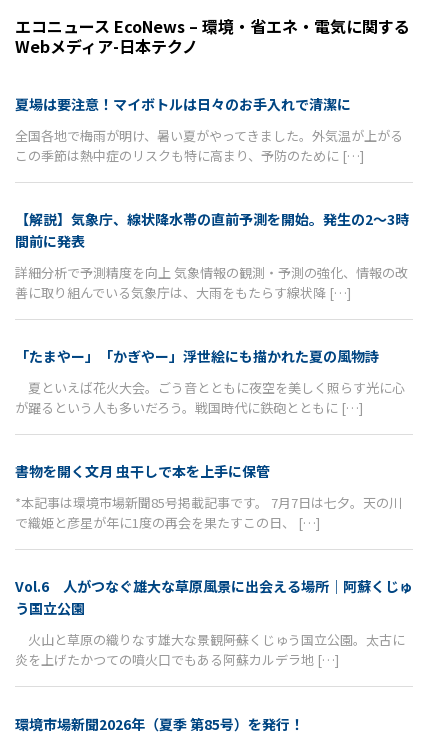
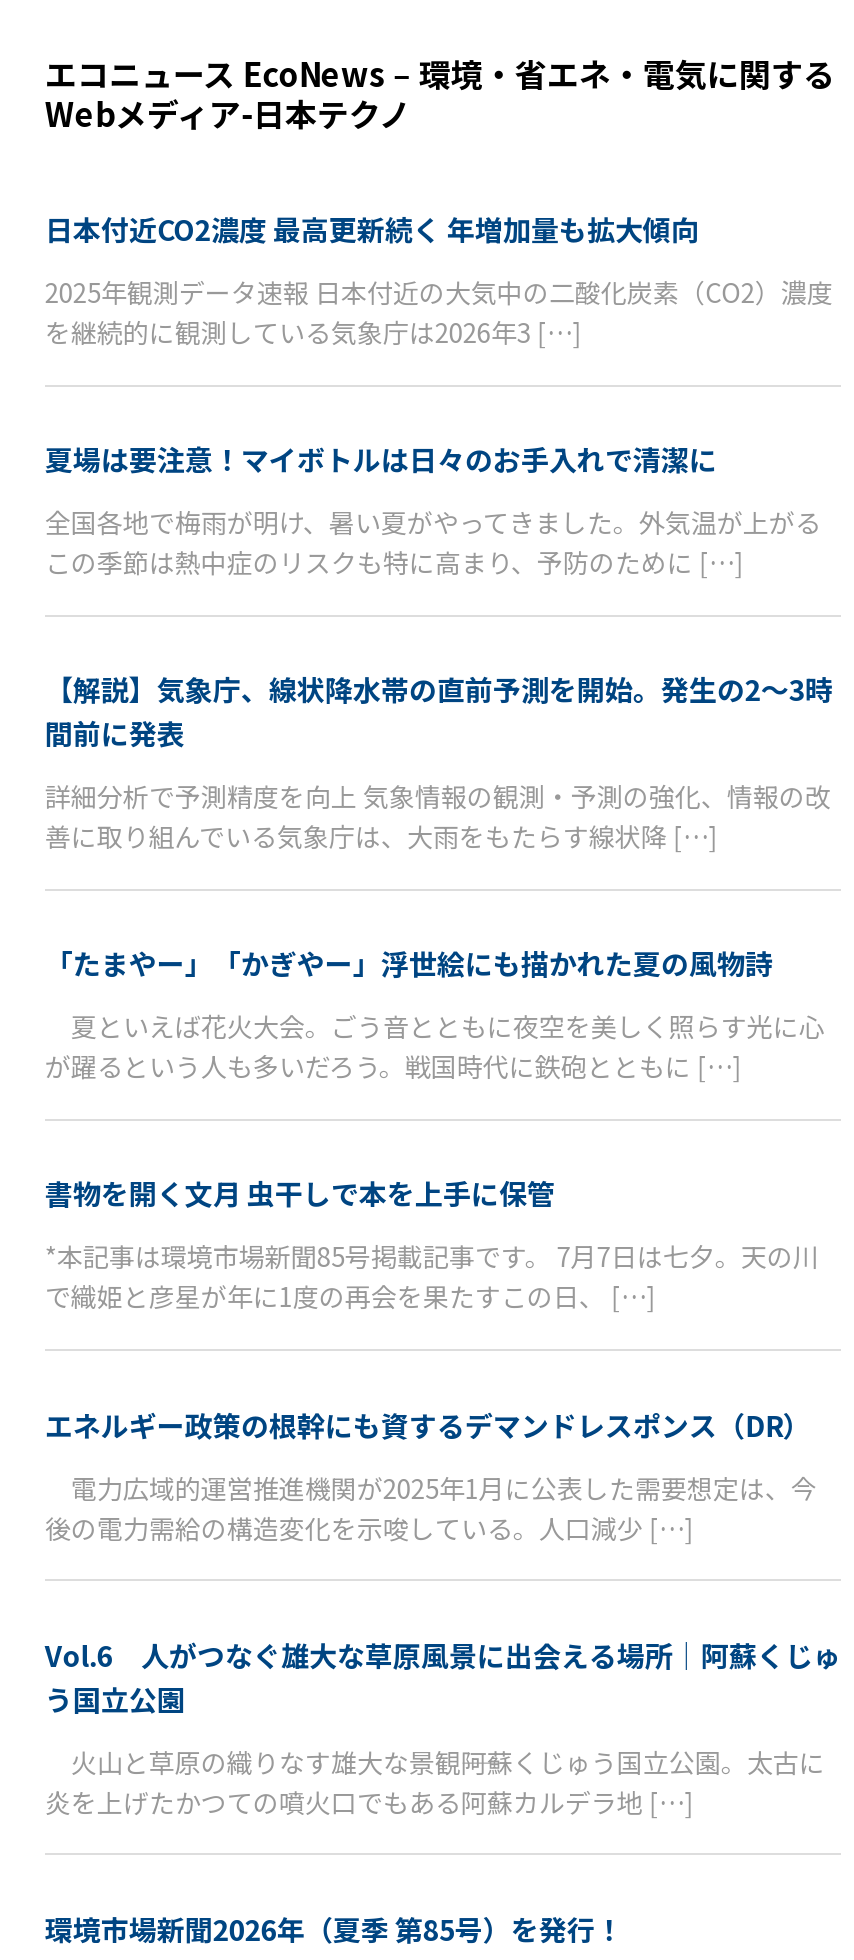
none -> [45,209,833,351] 日本付近CO2濃度 最高更新続く 年増加量も拡大傾向 | 2025年観測データ速報 日本付近の大気中の二酸化炭素（CO2）濃度 | を継続的に観測している気象庁は2026年3 […]
none -> [45,1404,817,1546] エネルギー政策の根幹にも資するデマンドレスポンス（DR） | 電力広域的運営推進機関が2025年1月に公表した需要想定は、今 | 後の電力需給の構造変化を示唆している。人口減少 […]

